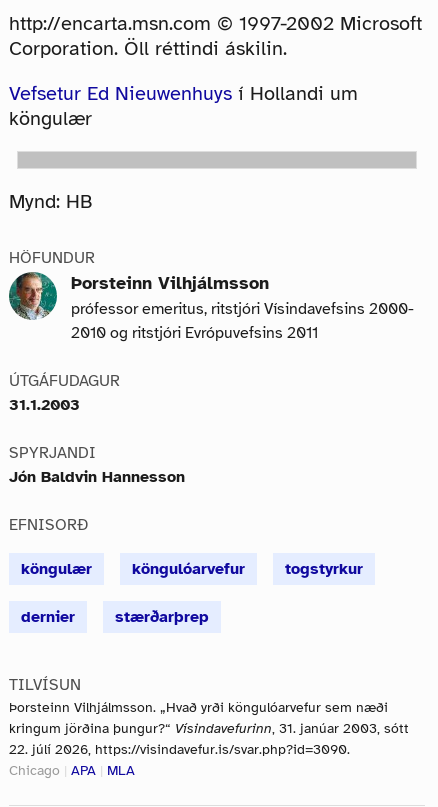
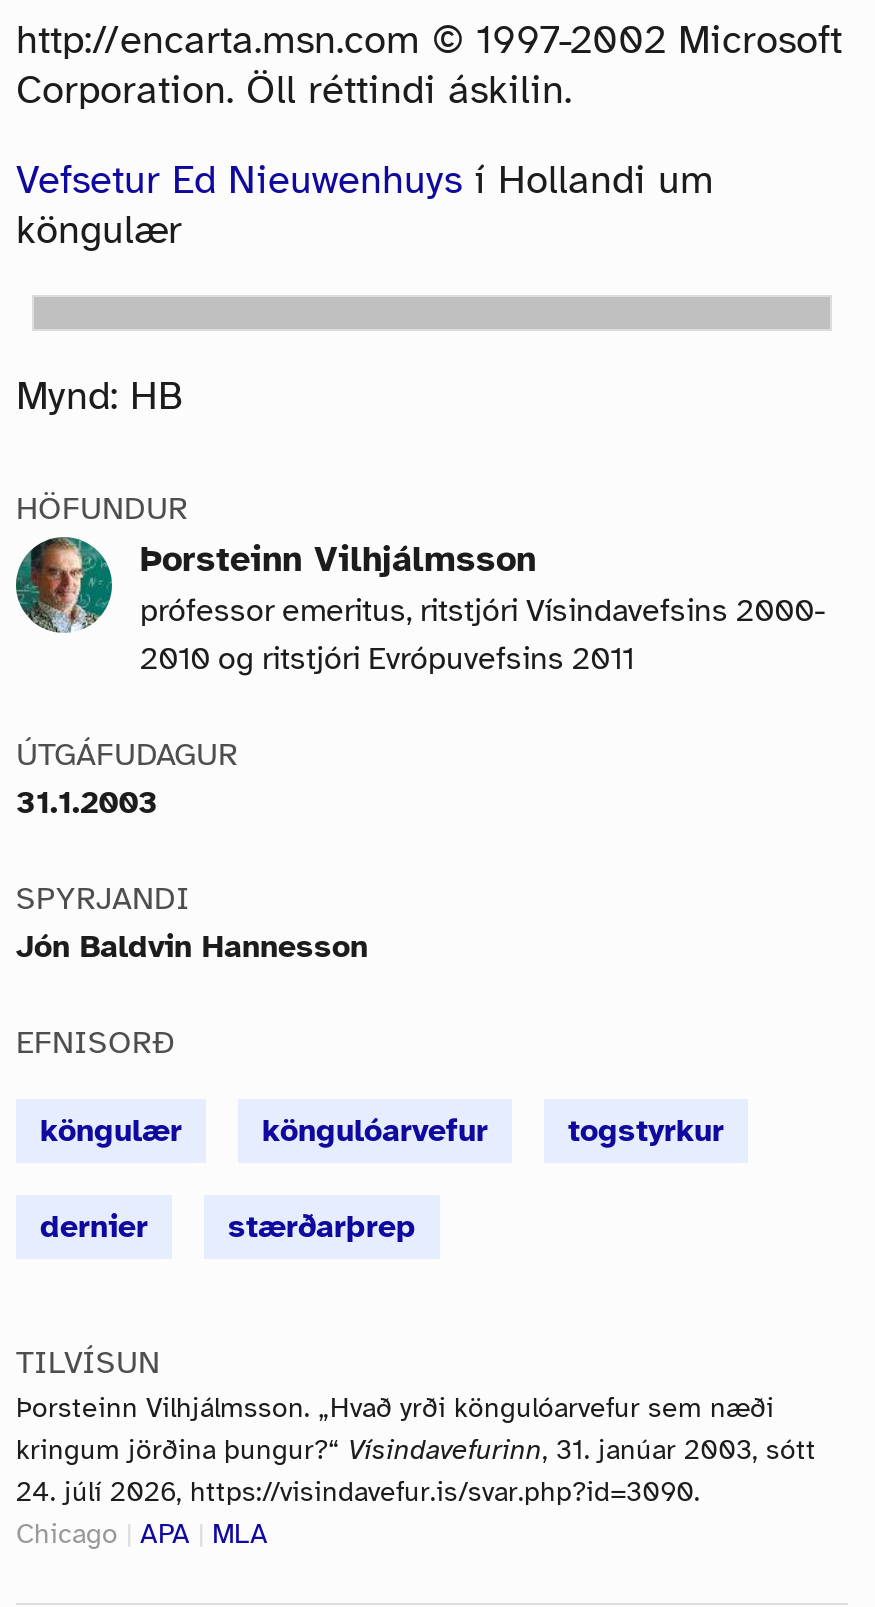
[9,741,350,758] 22. júlí 2026, https://visindavefur.is/svar.php?id=3090. -> [16,1475,700,1509] 24. júlí 2026, https://visindavefur.is/svar.php?id=3090.

